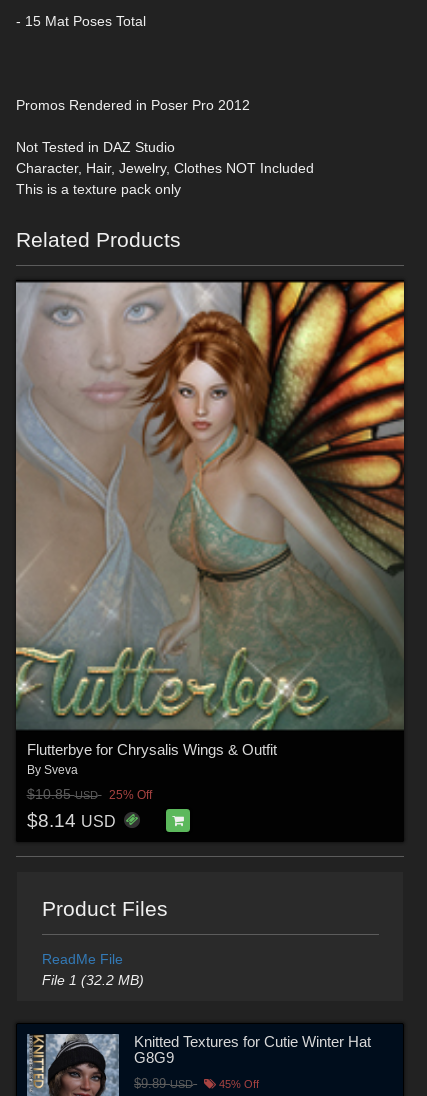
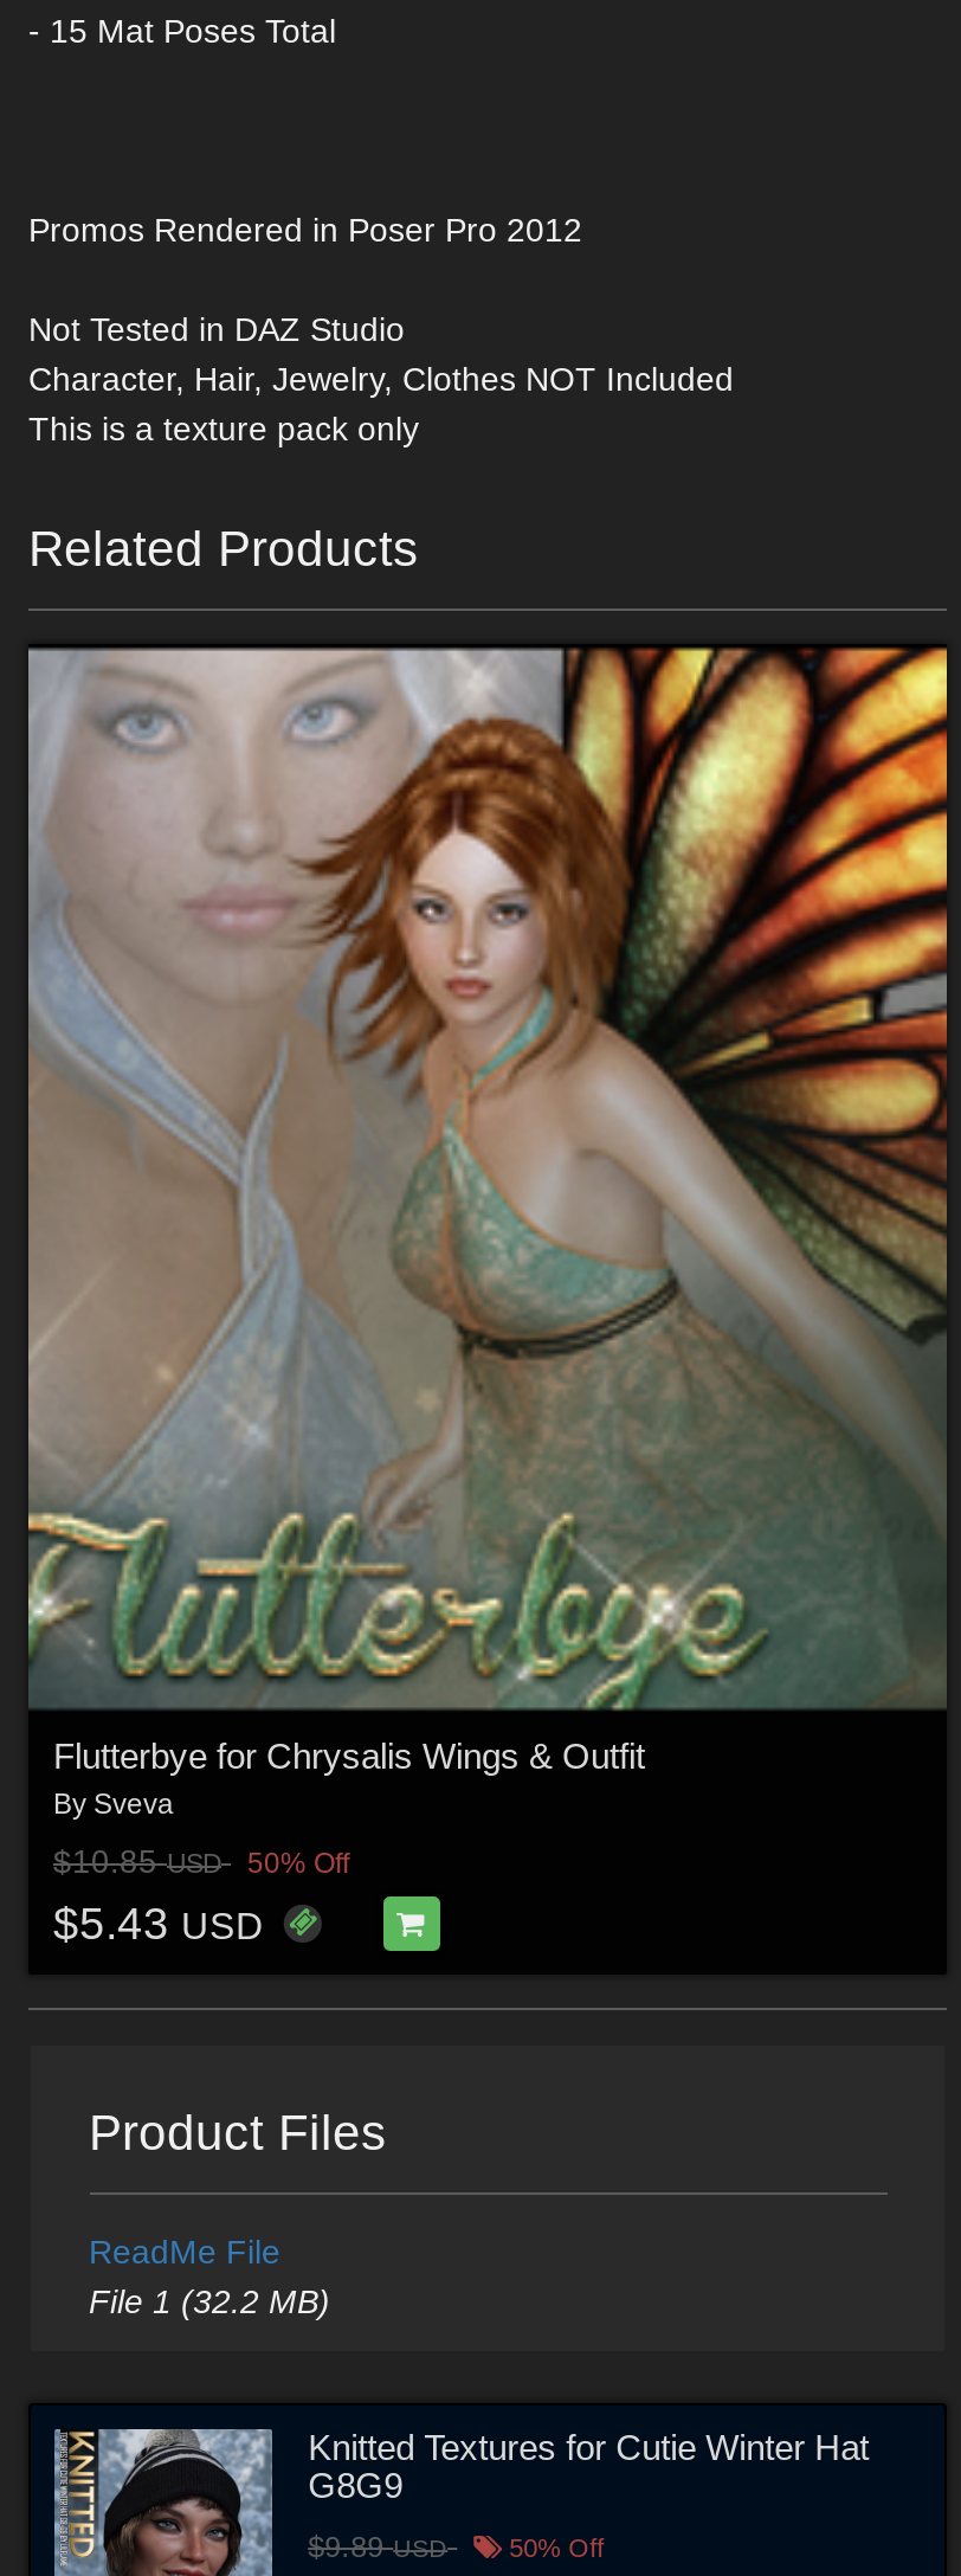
[26,787,151,802] $10.85USD 25% Off -> [53,1844,349,1880] $10.85USD 50% Off
[26,810,115,831] $8.14 USD -> [53,1899,264,1949] $5.43 USD
[134,1077,259,1091] $9.89USD 45% Off -> [308,2531,604,2564] $9.89USD 50% Off

